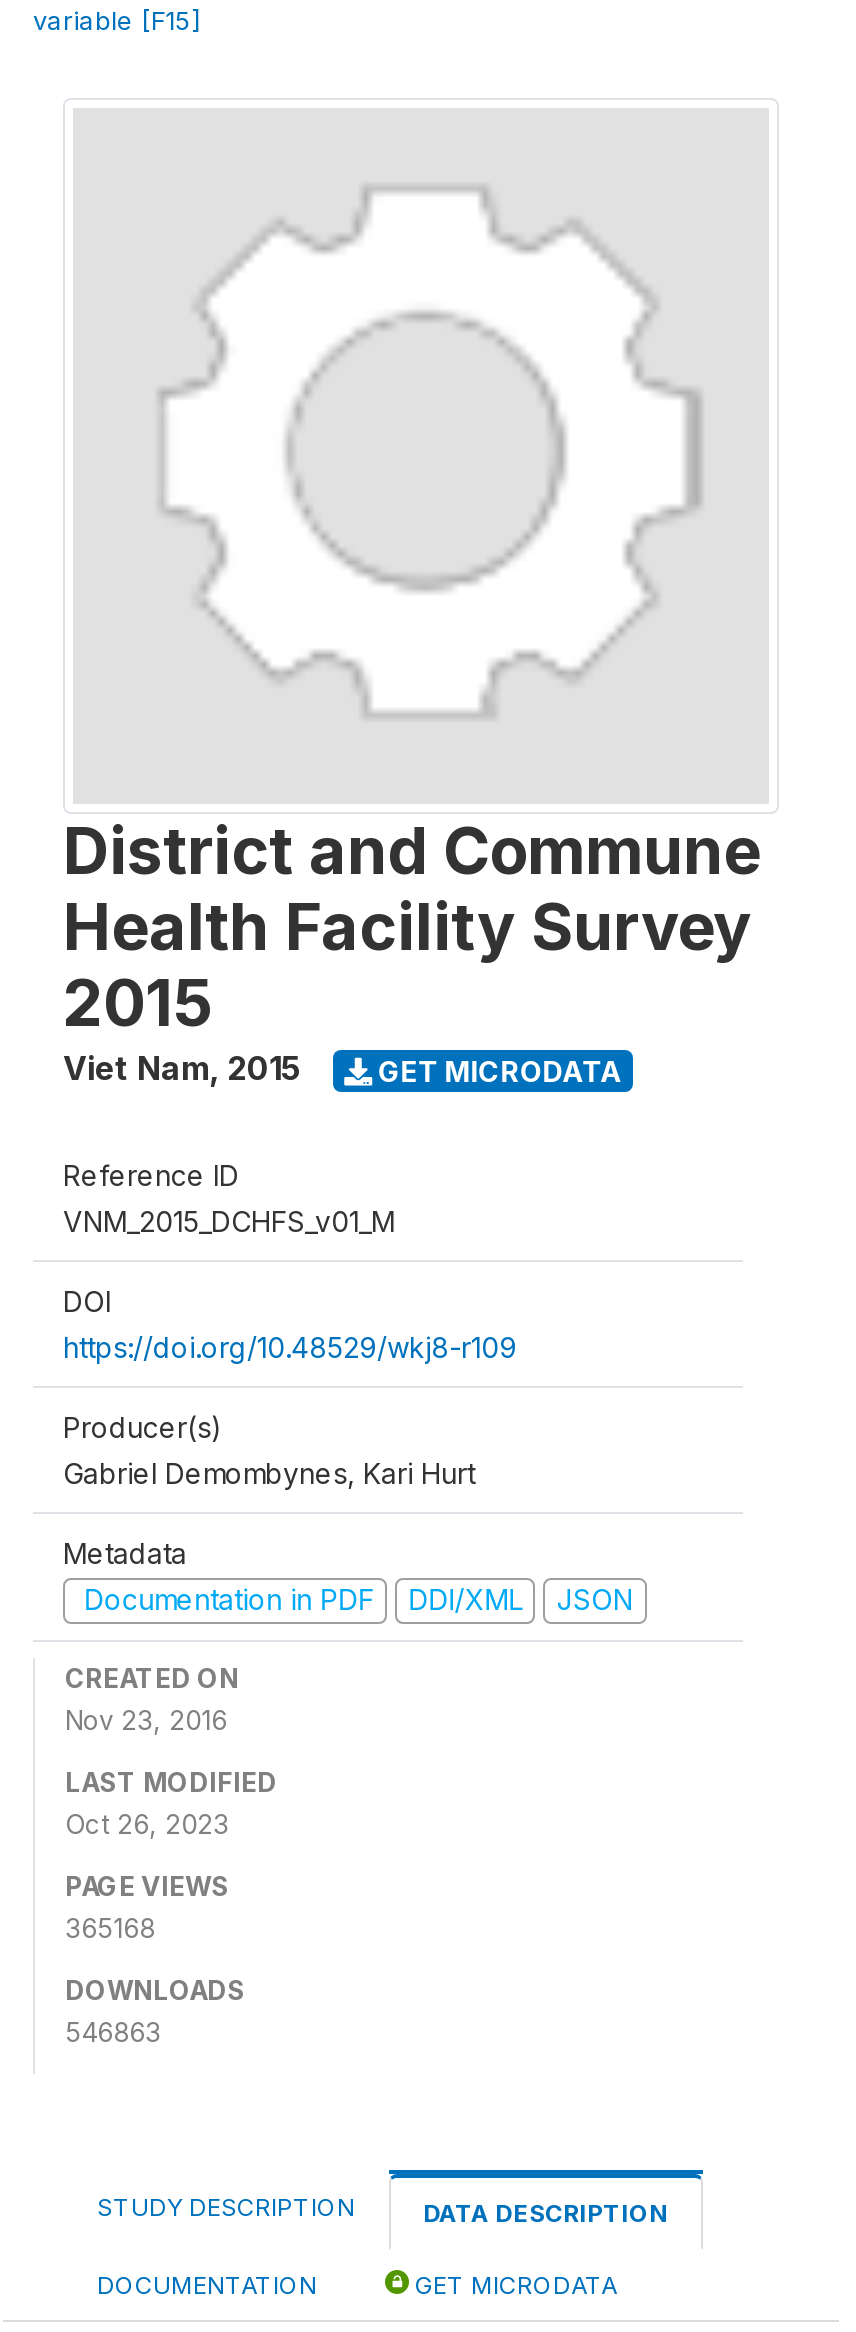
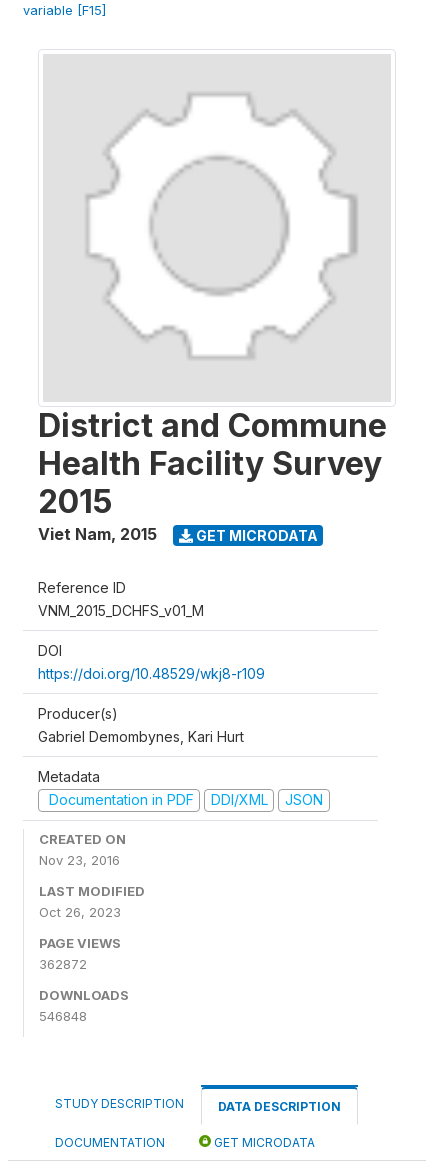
[65,1911,155,1943] 365168 -> [39,955,87,971] 362872
[65,2015,161,2047] 546863 -> [39,1007,87,1023] 546848

